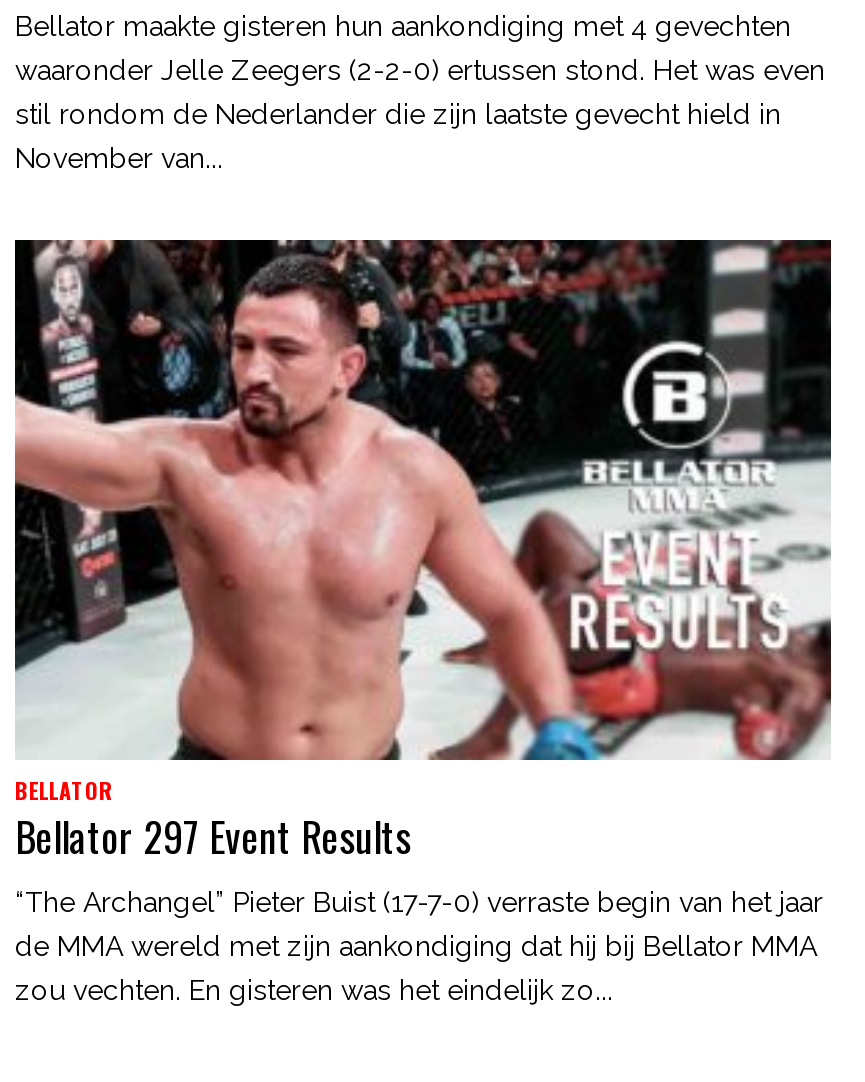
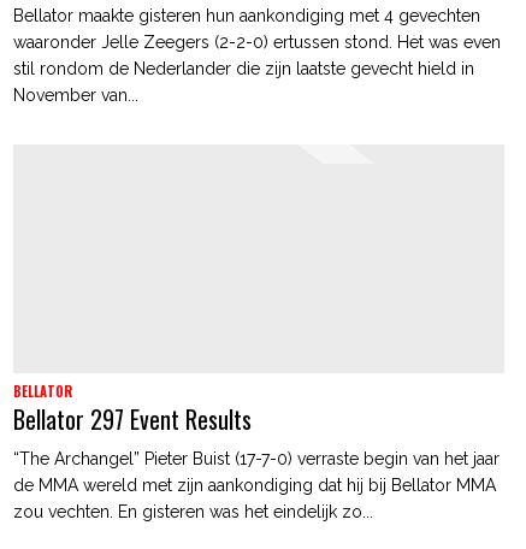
[13,238,833,762] [image] -> none

